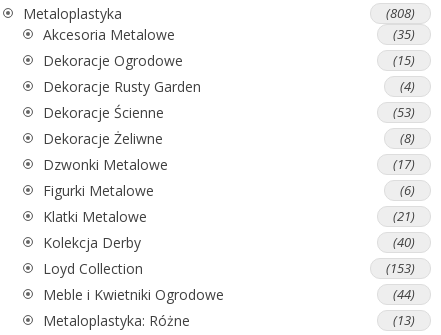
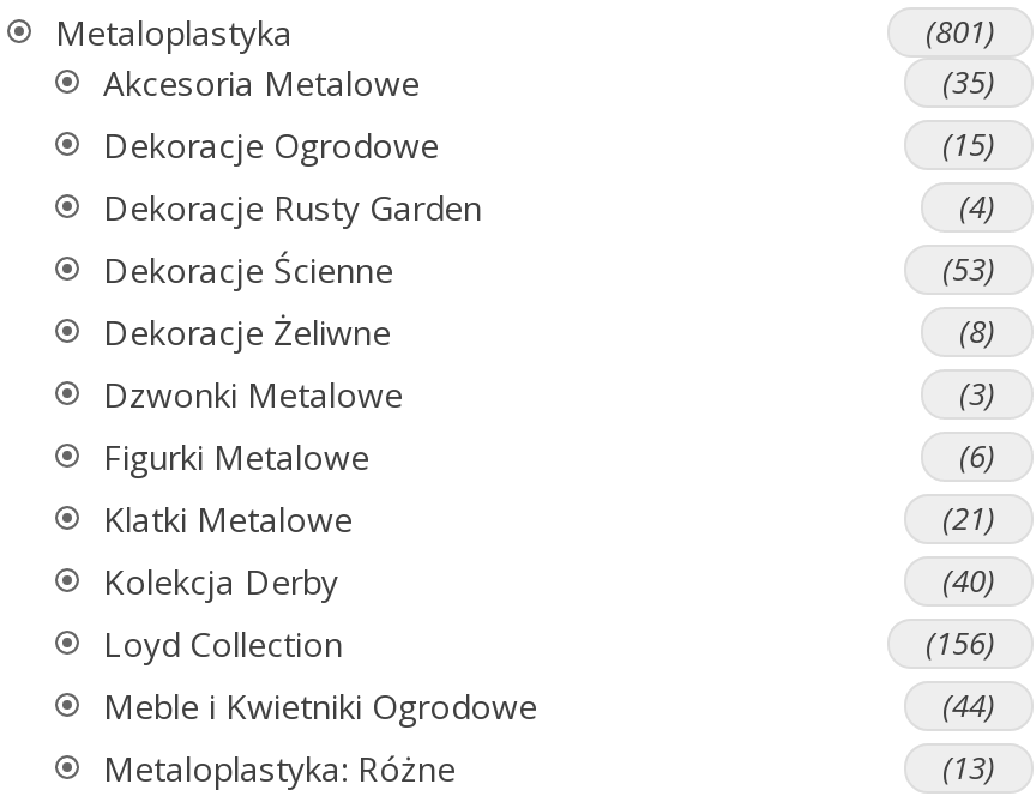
[386,4,415,22] (808) -> [926,9,995,53] (801)
[393,155,415,173] (17) -> [959,371,995,415] (3)
[386,259,415,277] (153) -> [926,621,995,664] (156)

